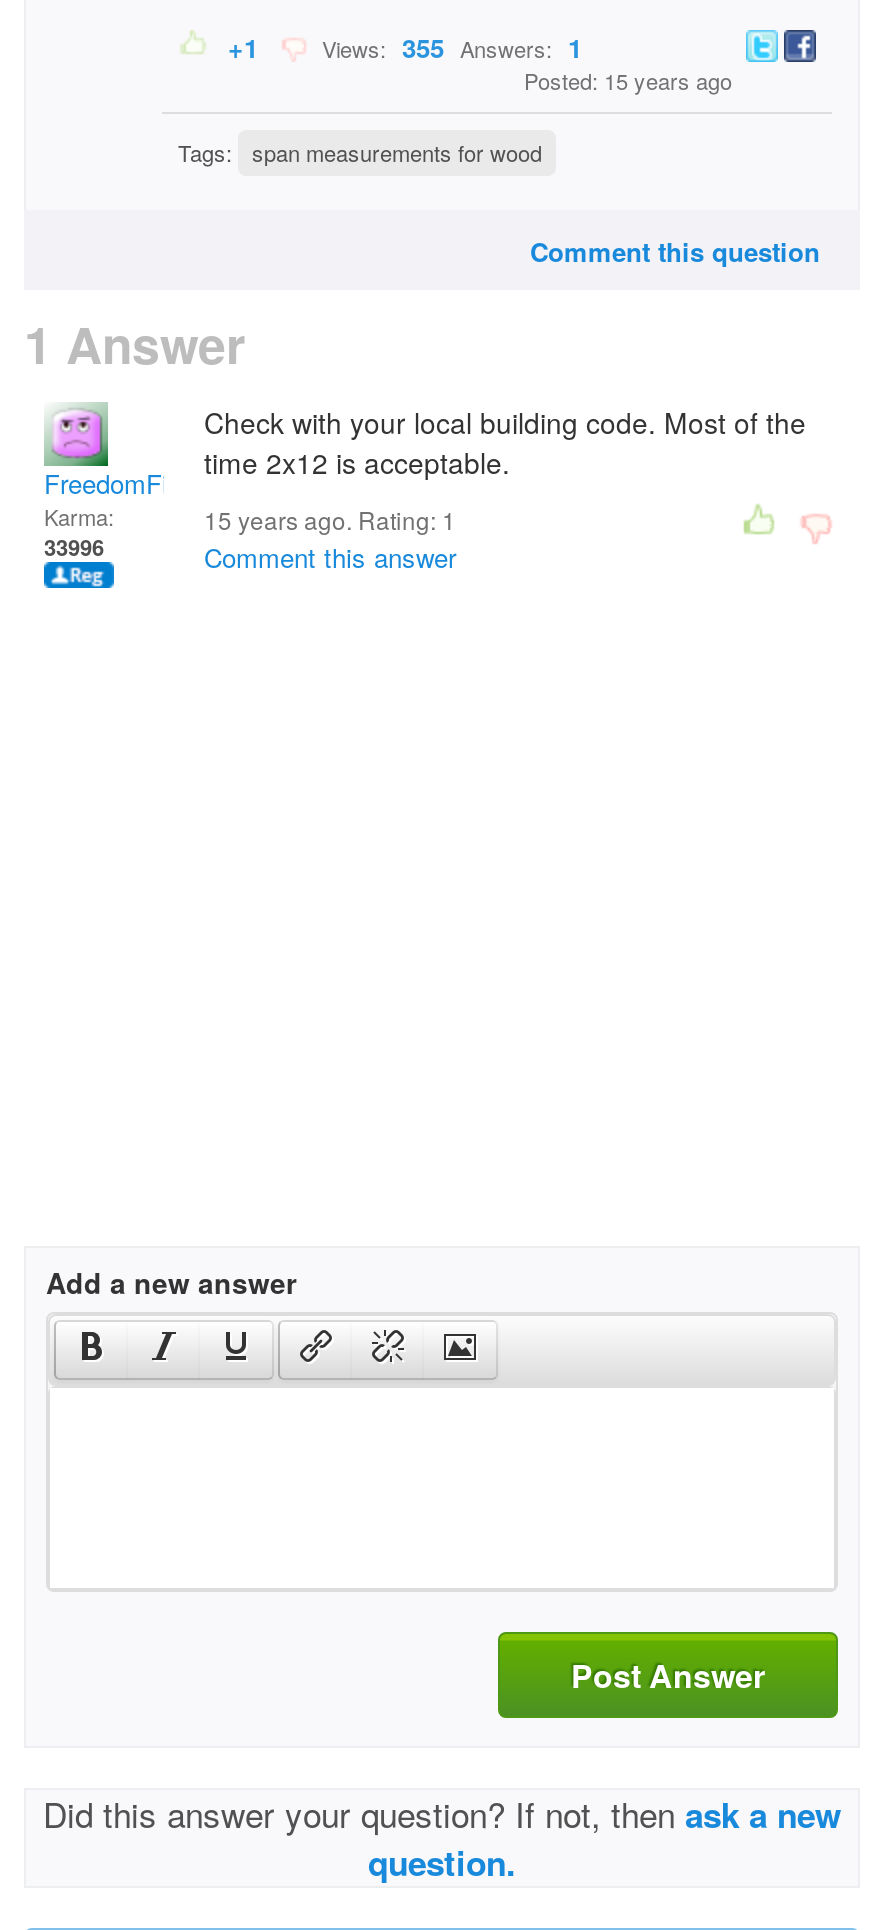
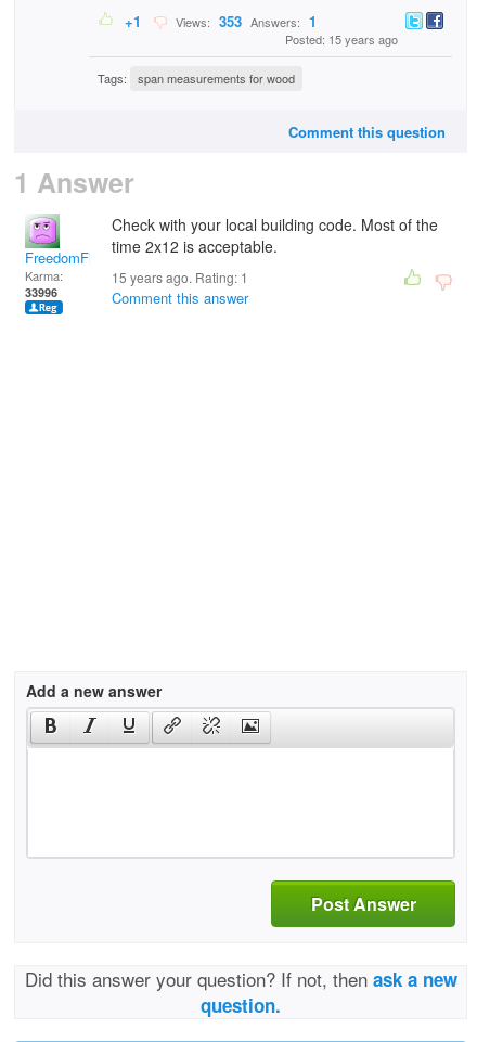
[310,28,582,66] Views: 355 Answers: 1 -> [169,11,317,32] Views: 353 Answers: 1

